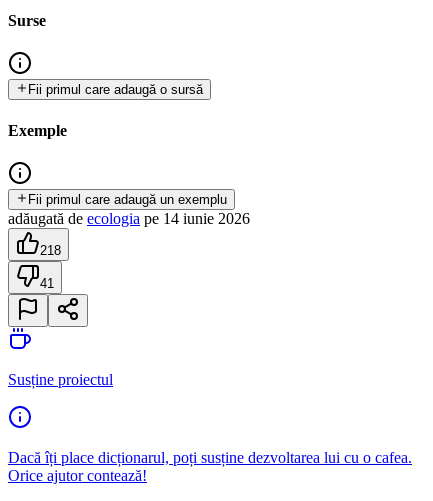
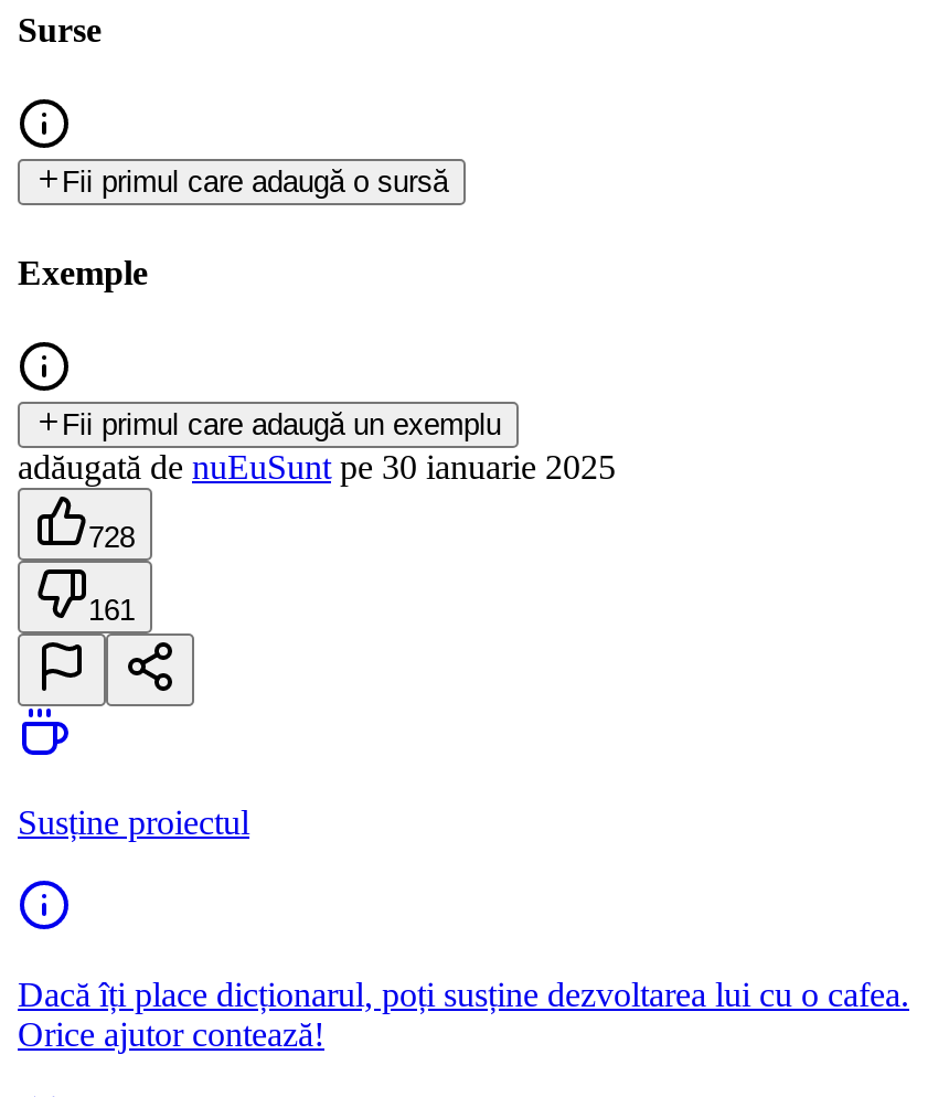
[8,210,250,227] adăugată de ecologia pe 14 iunie 2026 -> [18,448,616,485] adăugată de nuEuSunt pe 30 ianuarie 2025
[40,243,61,258] 218 -> [88,520,135,554] 728
[40,276,54,291] 41 -> [88,593,135,626] 161

